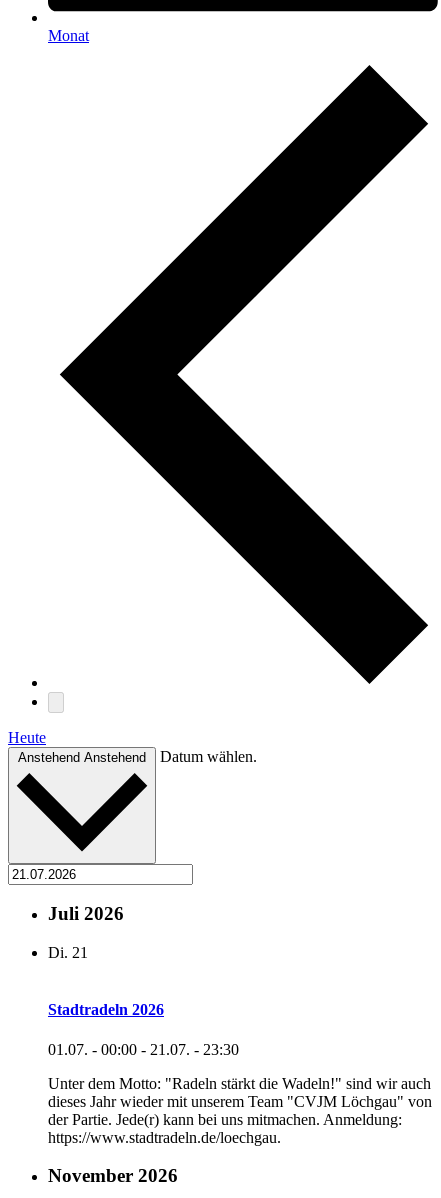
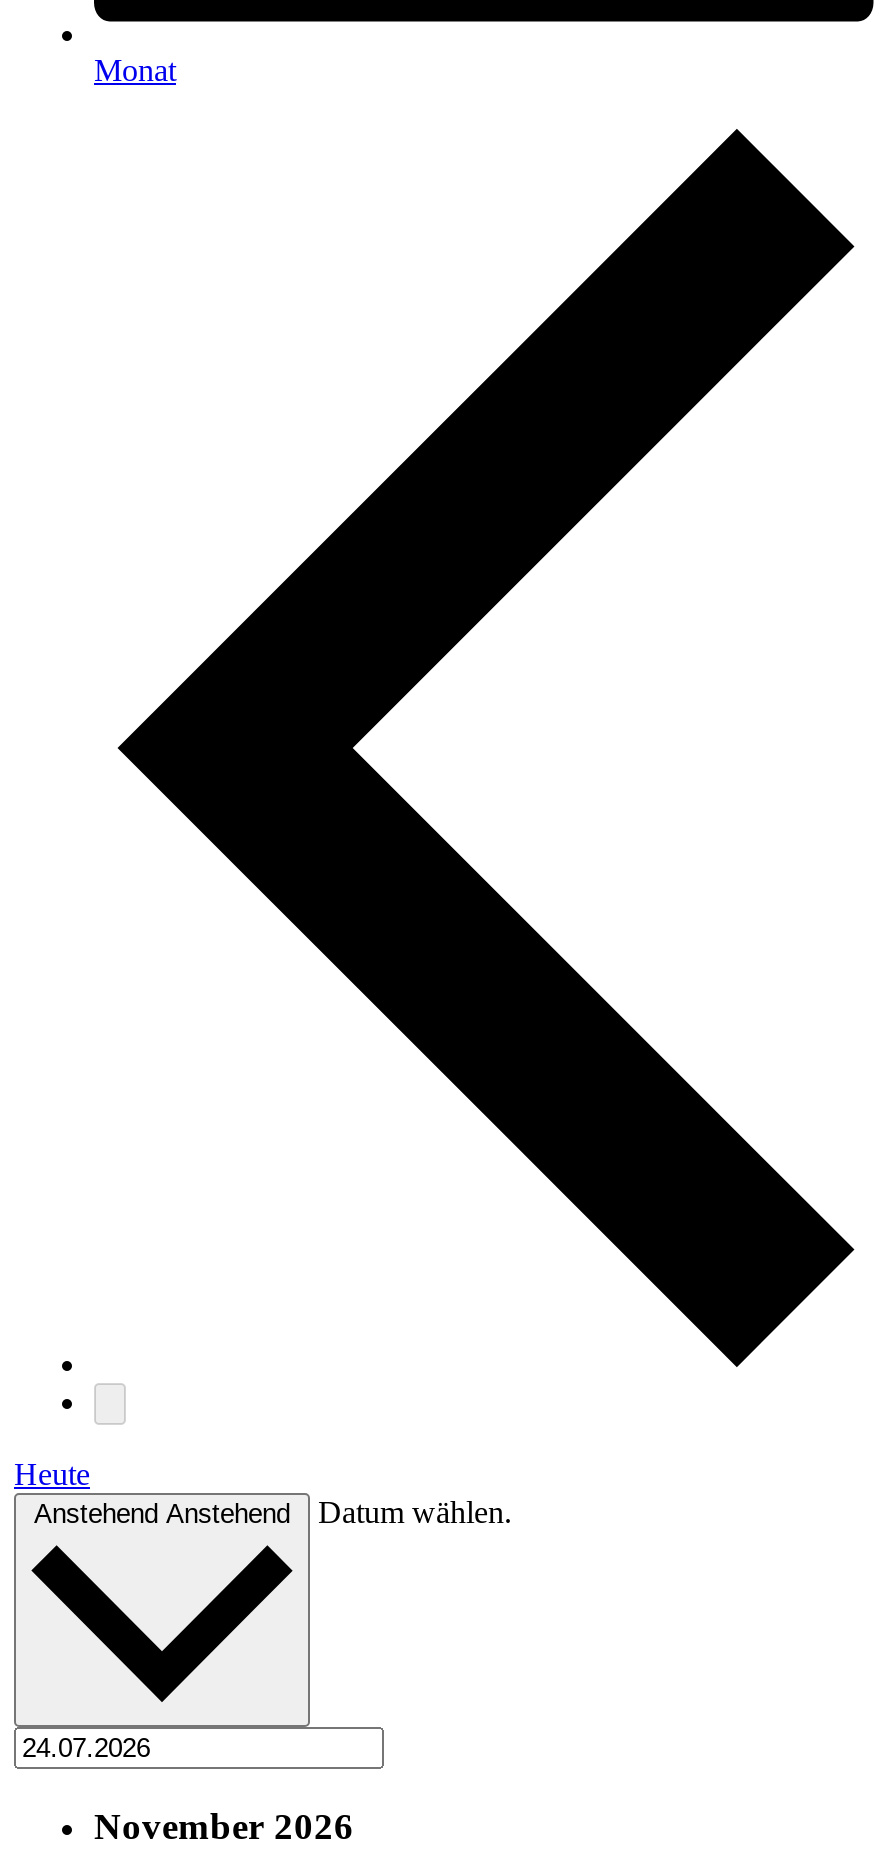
[48,903,432,1146] Juli 2026 | Di. 21 | Stadtradeln 2026 | 01.07. - 00:00 - 21.07. - 23:30 | Unter dem Motto: "Radeln stärkt die Wadeln!" sind wir auch | dieses Jahr wieder mit unserem Team "CVJM Löchgau" von | der Partie. Jede(r) kann bei uns mitmachen. Anmeldung: | https://www.stadtradeln.de/loechgau. -> none

